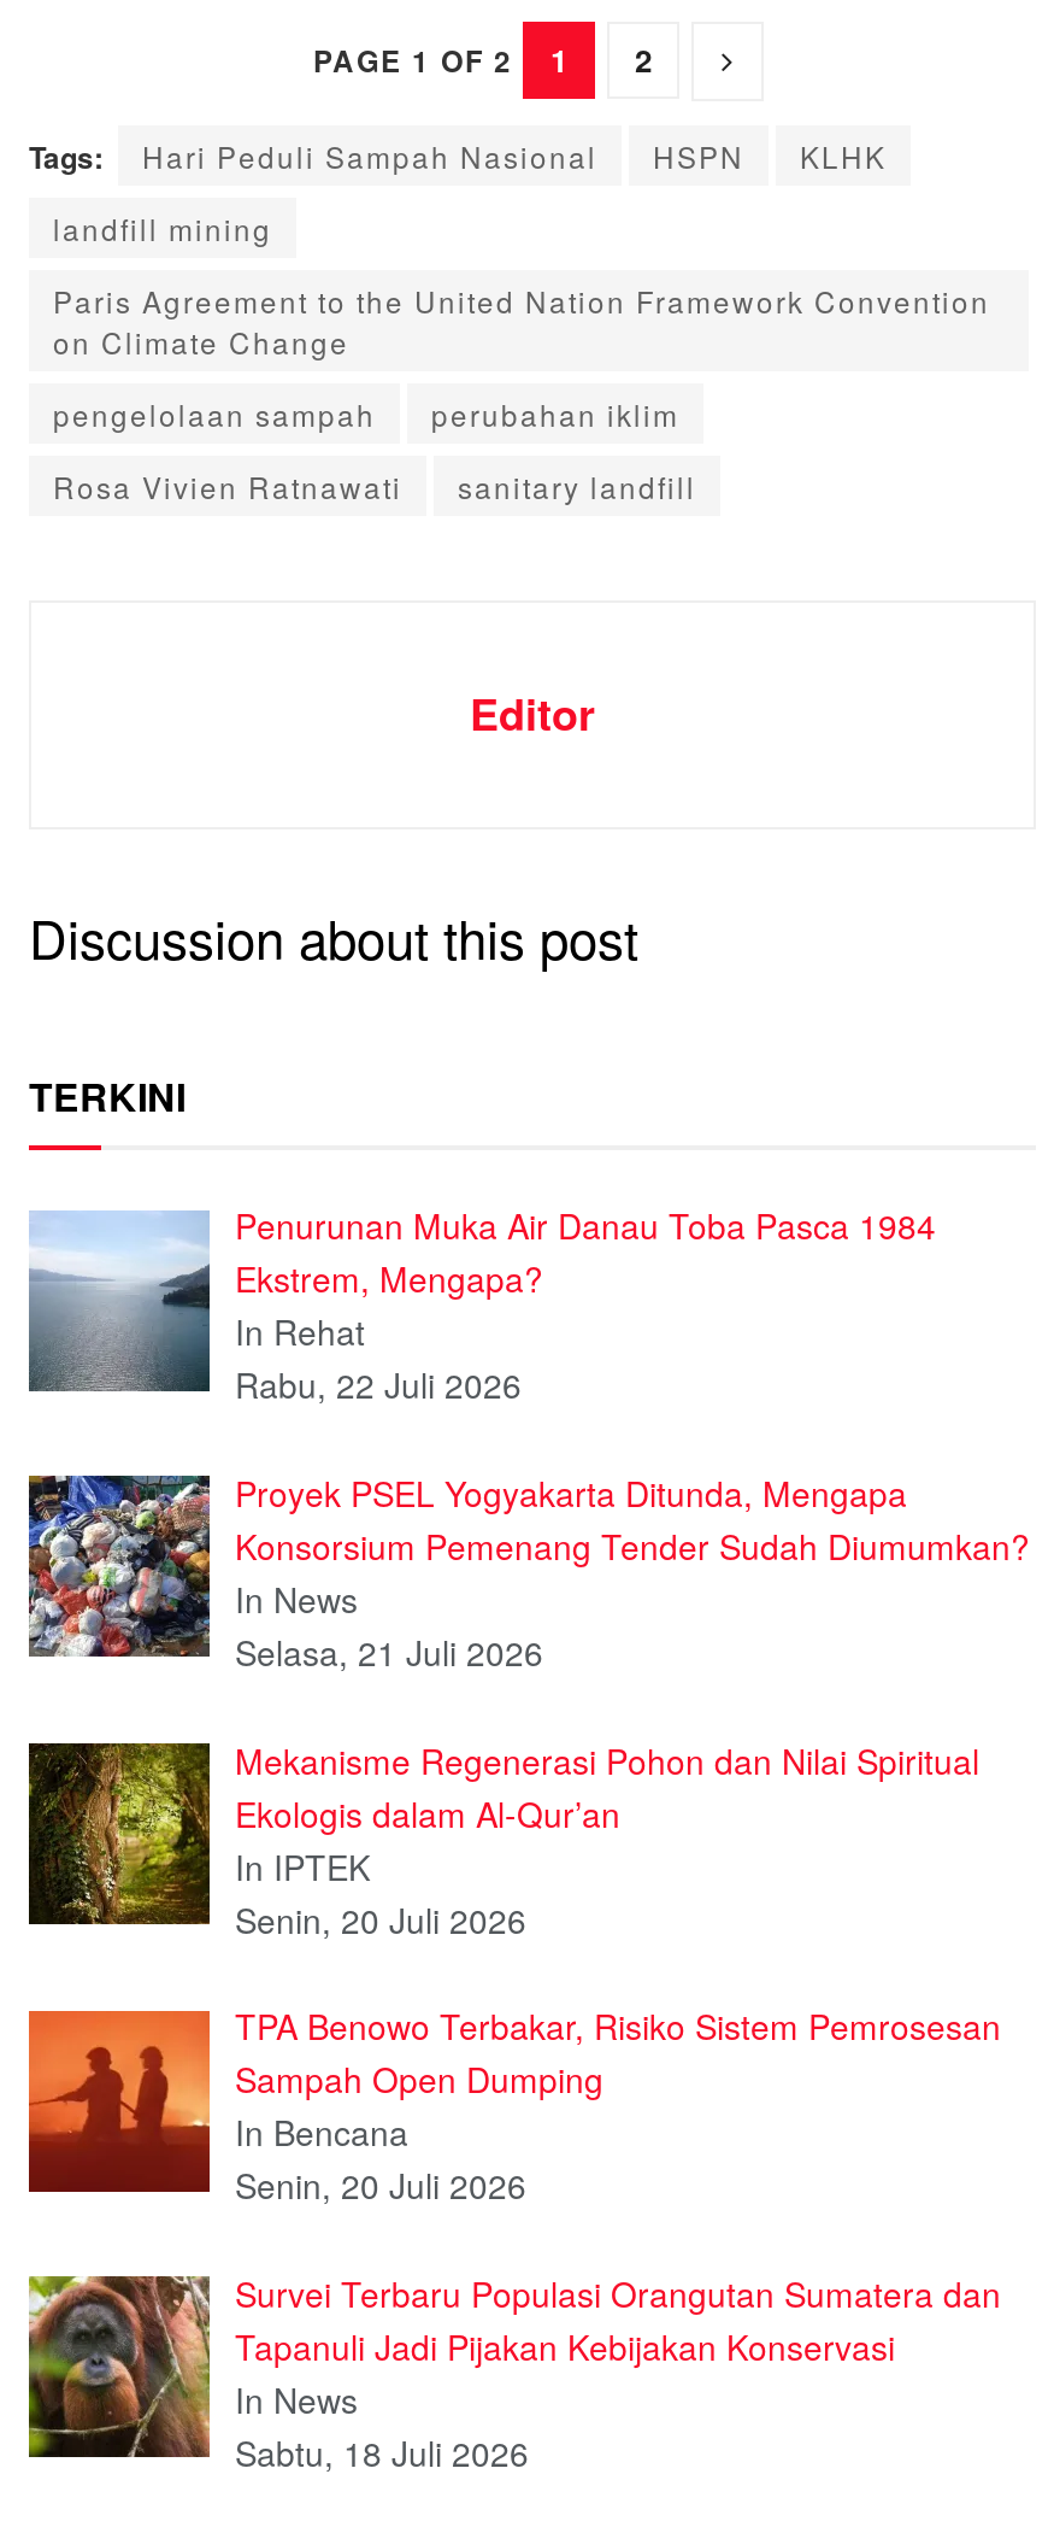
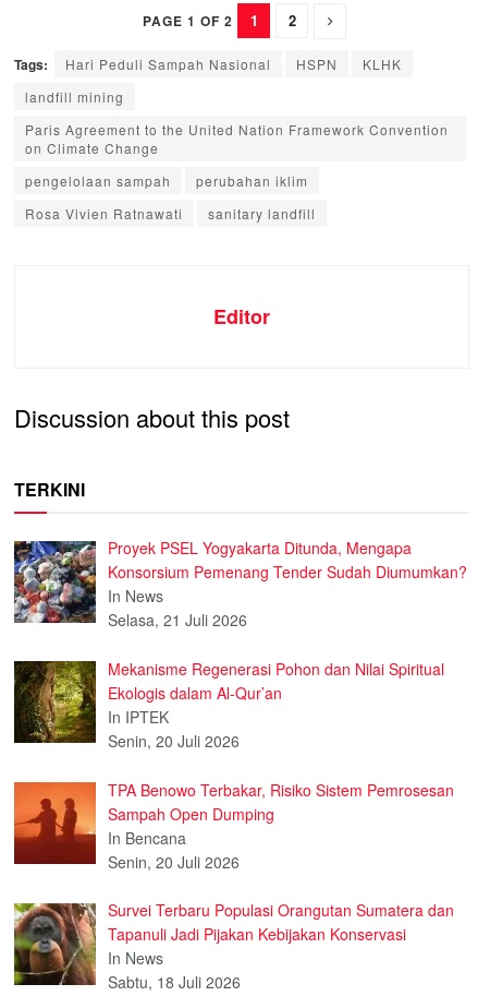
[27,1202,936,1409] [image] | Penurunan Muka Air Danau Toba Pasca 1984 | Ekstrem, Mengapa? | In Rehat | Rabu, 22 Juli 2026 -> none

